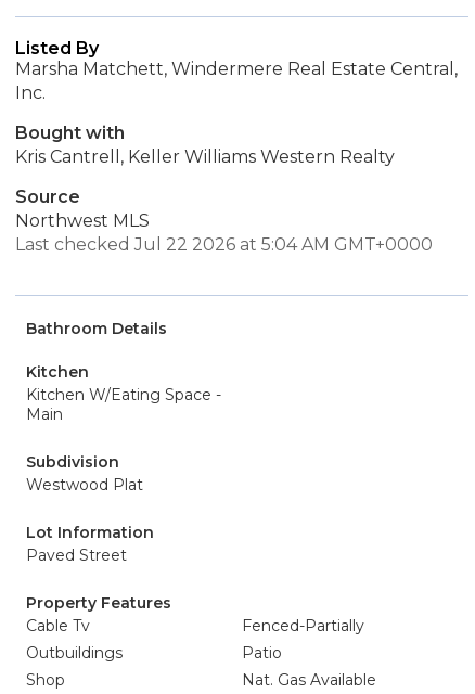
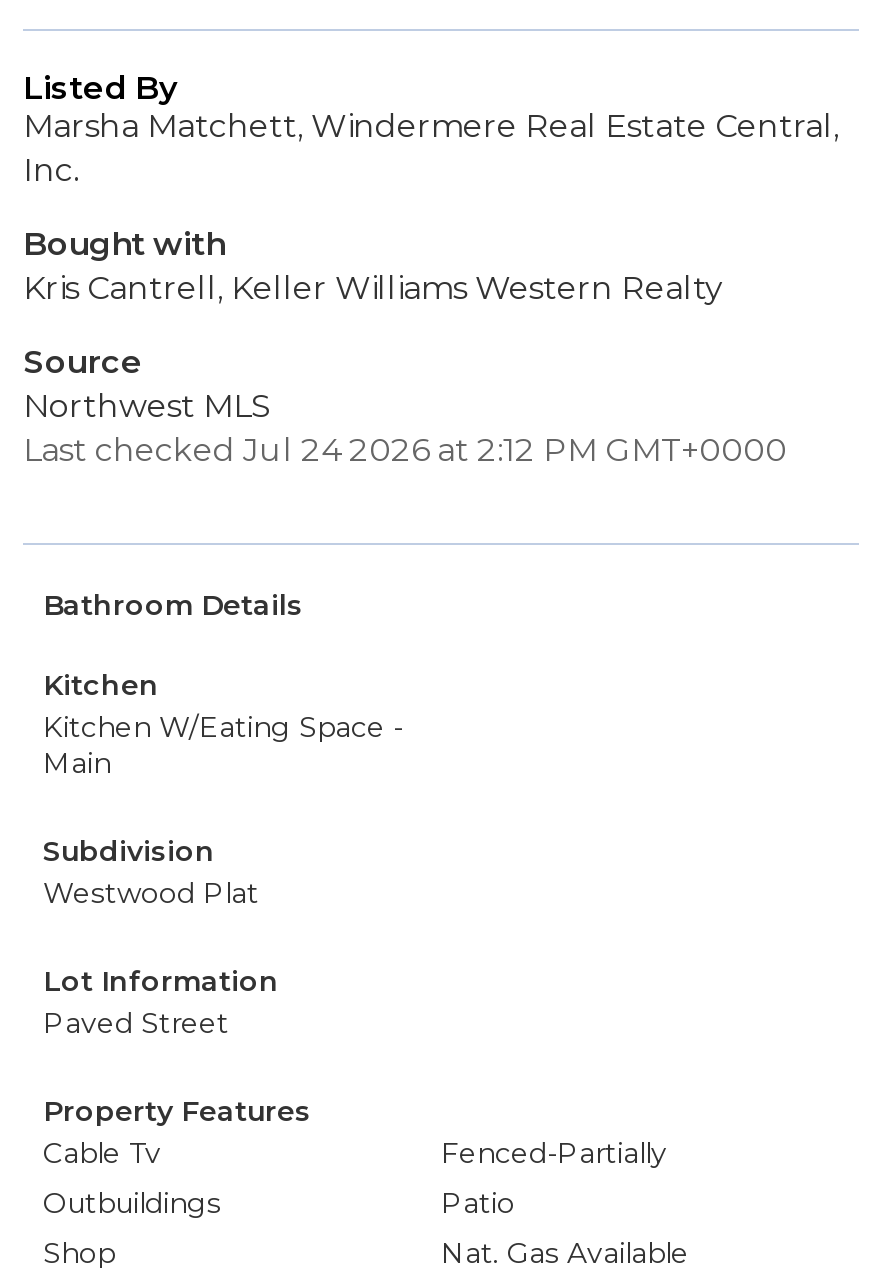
[15,234,433,255] Last checked Jul 22 2026 at 5:04 AM GMT+0000 -> [23,431,787,469] Last checked Jul 24 2026 at 2:12 PM GMT+0000

